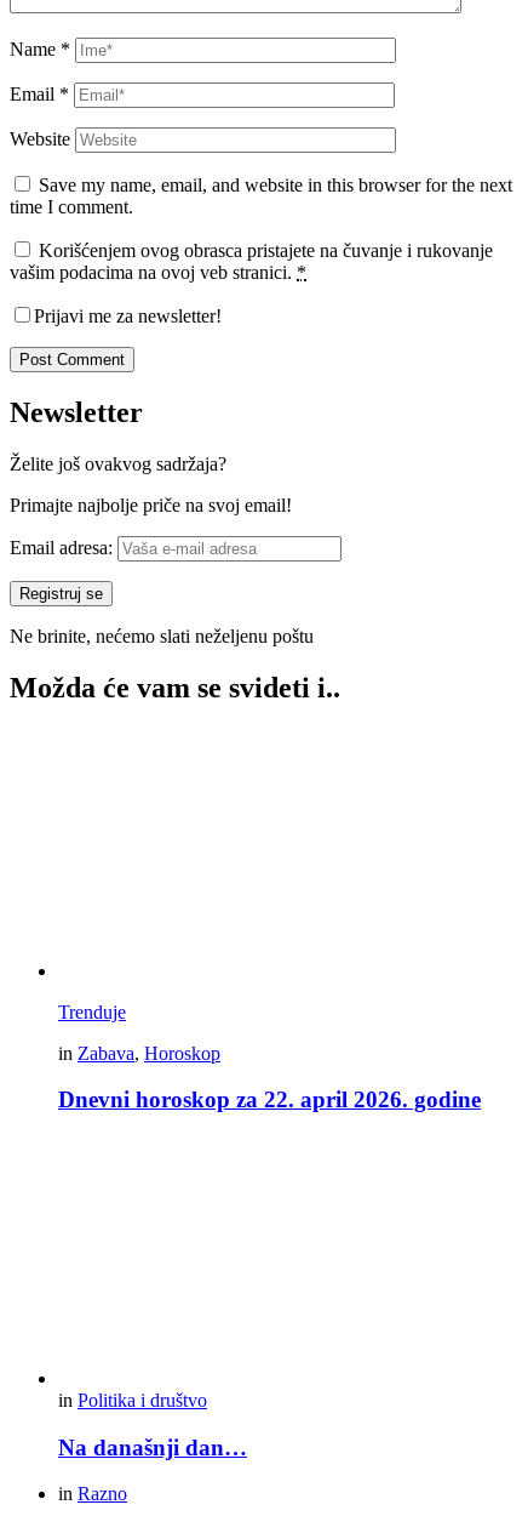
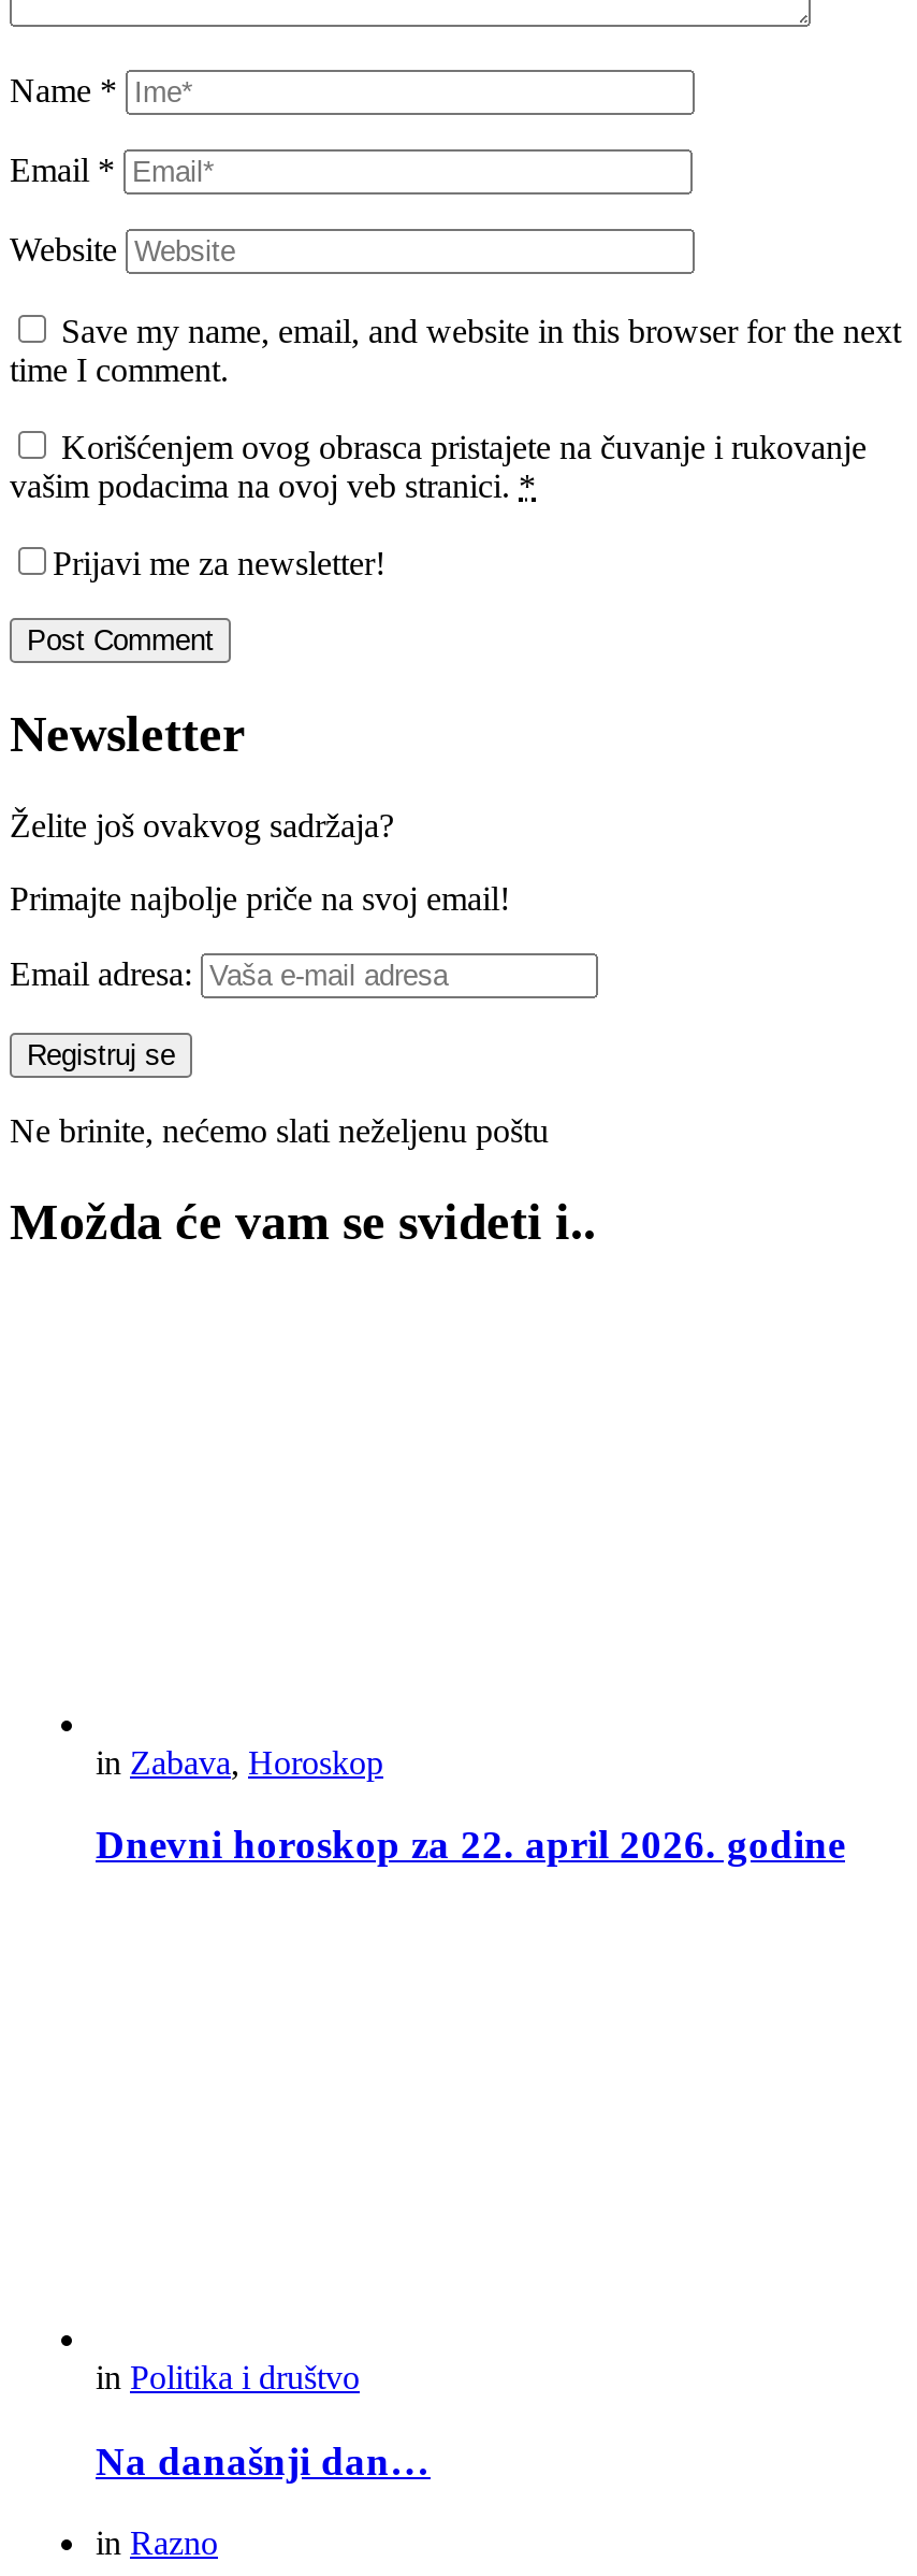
[58,1001,126,1022] Trenduje -> none

